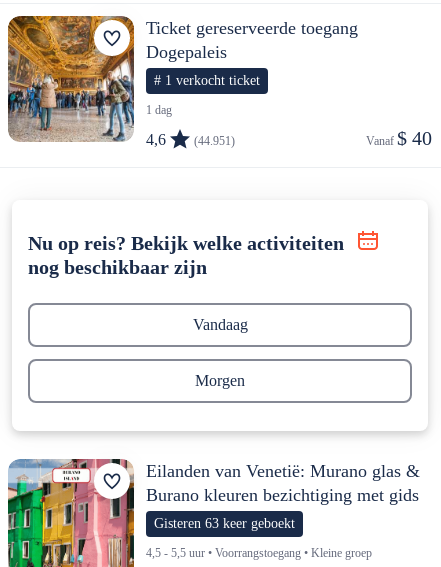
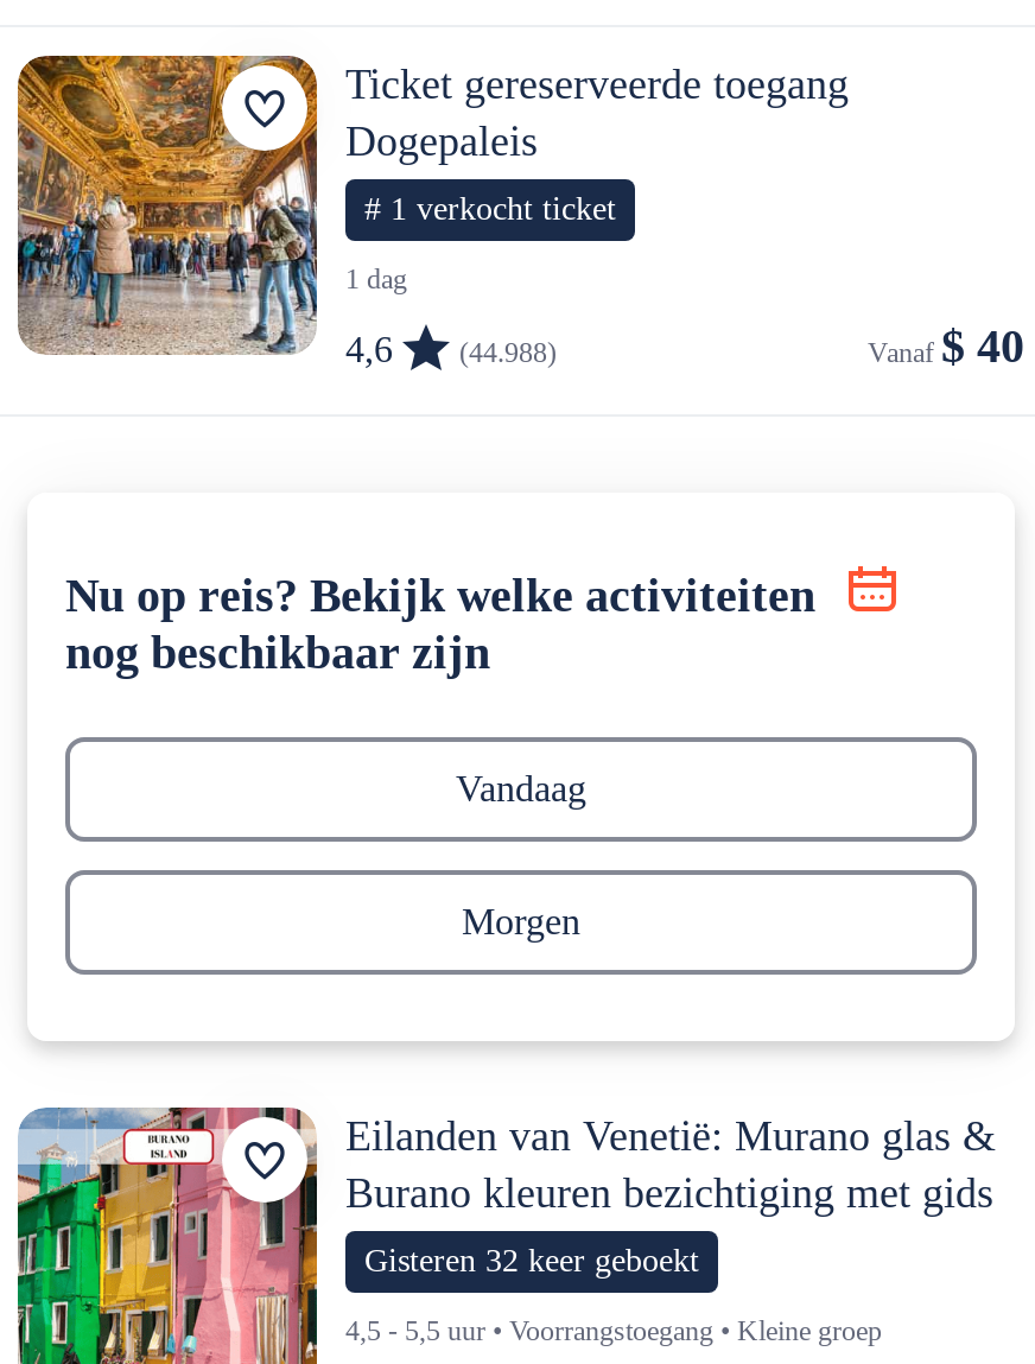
[146,131,235,148] 4,6 (44.951) -> [345,329,557,369] 4,6 (44.988)
[154,516,295,531] Gisteren 63 keer geboekt -> [364,1243,699,1279] Gisteren 32 keer geboekt

